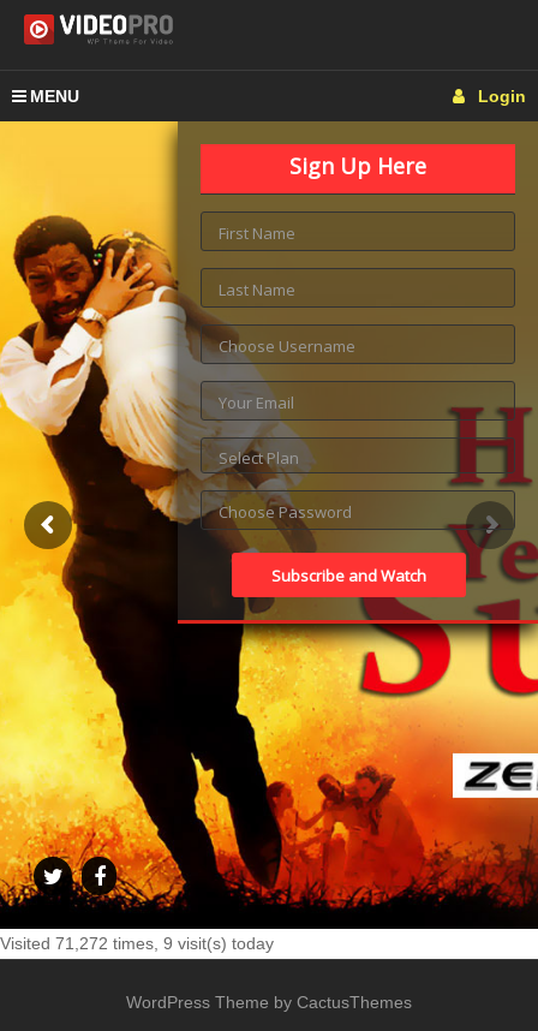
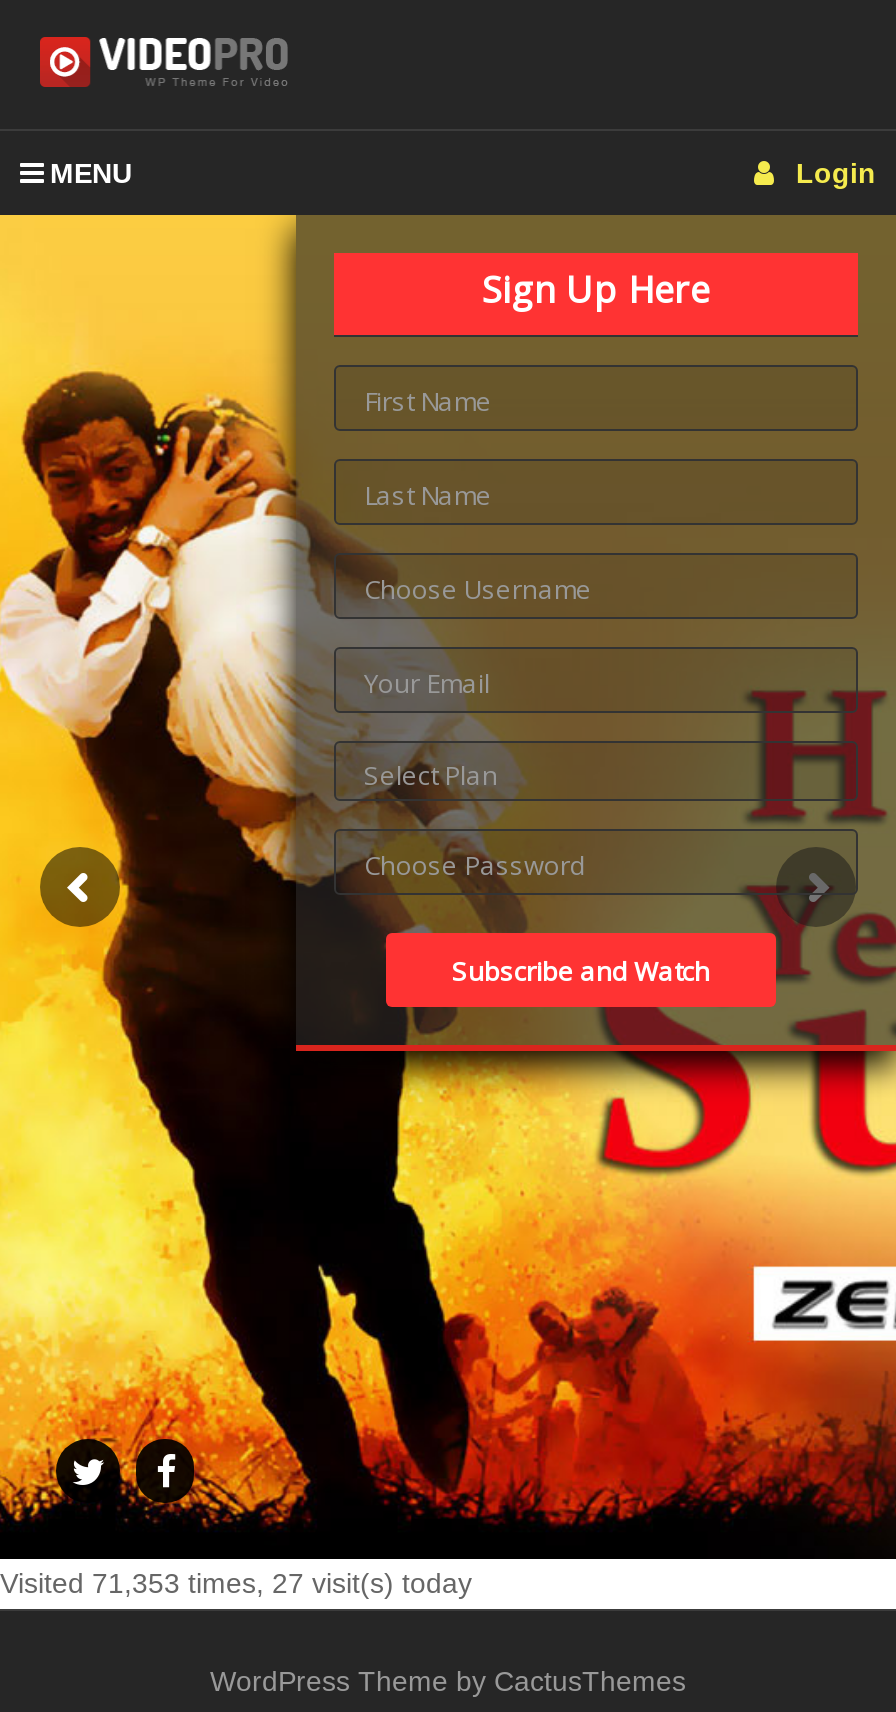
[0,934,274,953] Visited 71,272 times, 9 visit(s) today -> [0,1567,472,1599] Visited 71,353 times, 27 visit(s) today

